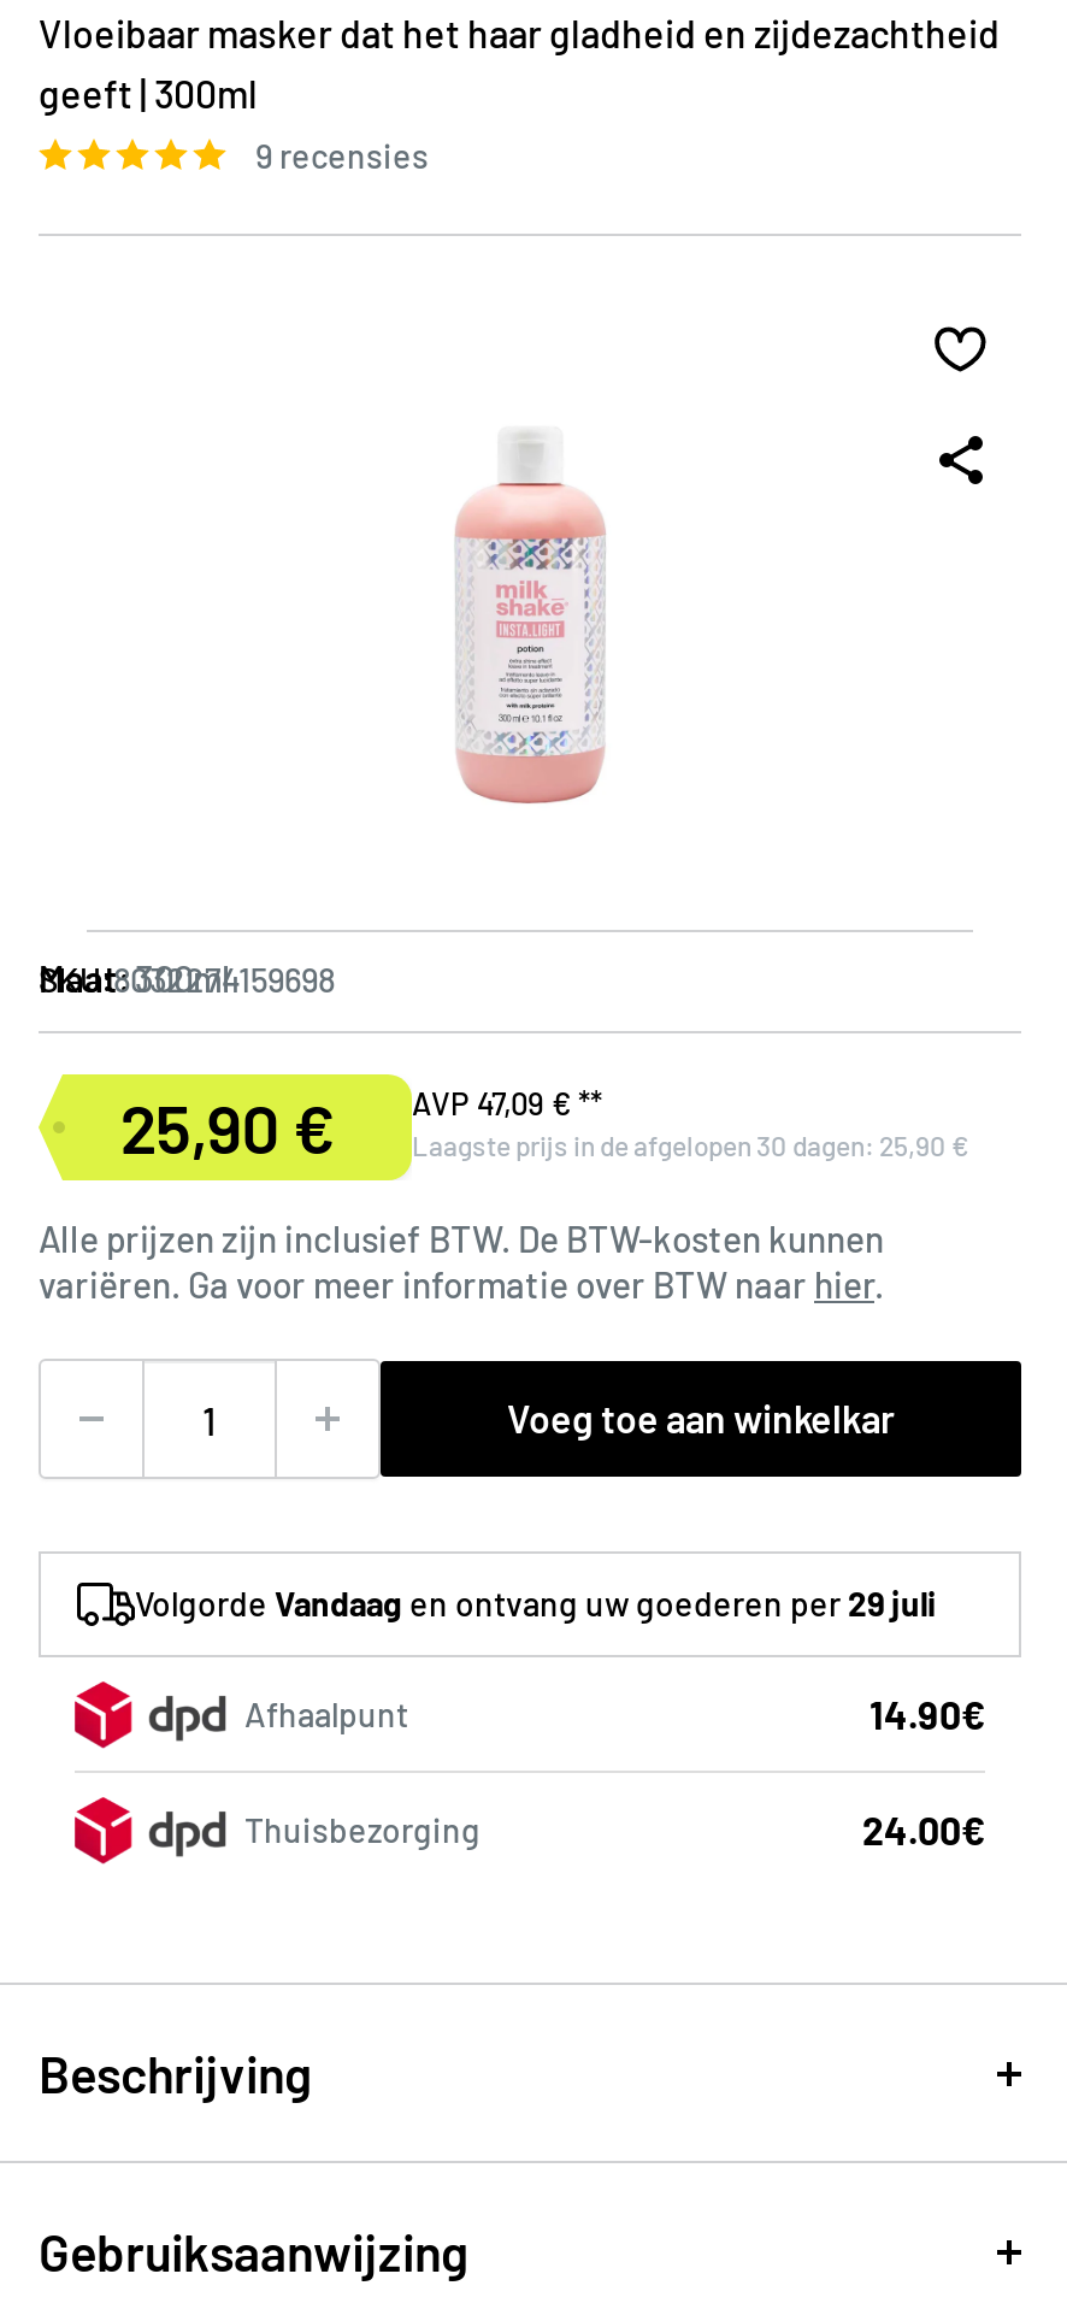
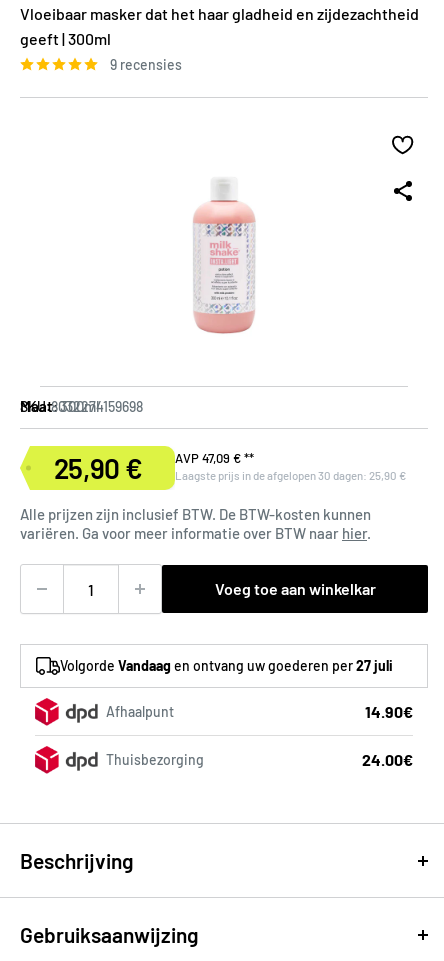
[135,1583,937,1624] Volgorde Vandaag en ontvang uw goederen per 29 juli -> [60,657,393,674] Volgorde Vandaag en ontvang uw goederen per 27 juli

